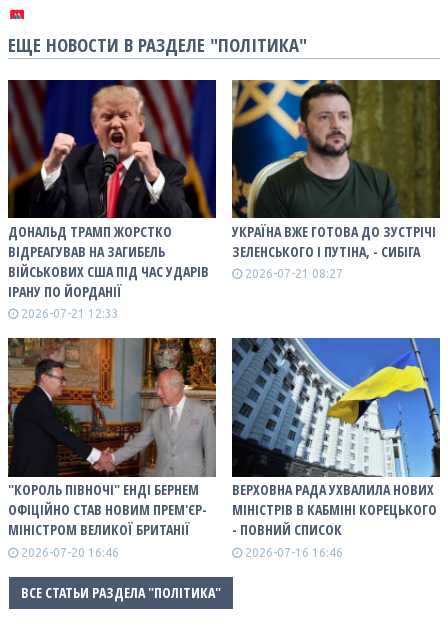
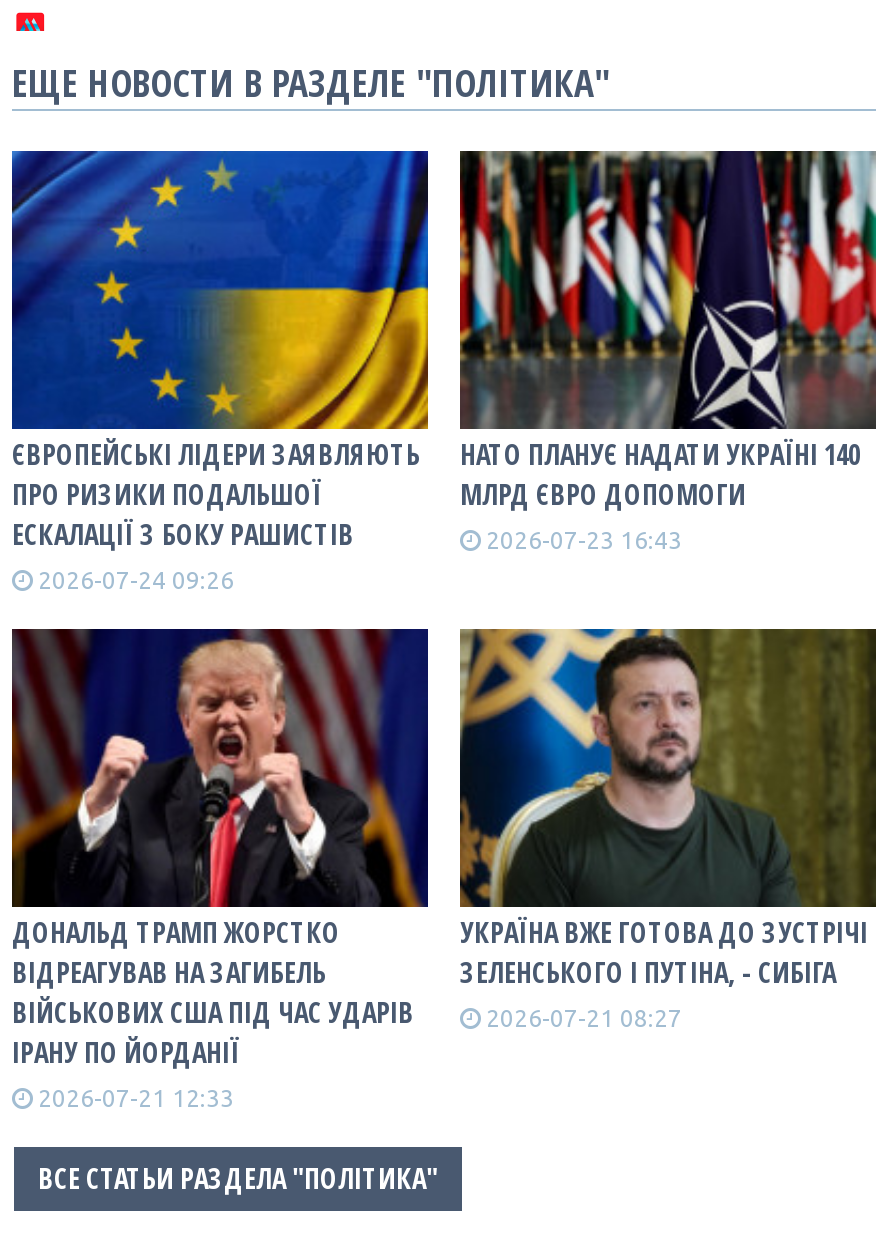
none -> [10,148,430,592] [image] | ЄВРОПЕЙСЬКІ ЛІДЕРИ ЗАЯВЛЯЮТЬ | ПРО РИЗИКИ ПОДАЛЬШОЇ | ЕСКАЛАЦІЇ З БОКУ РАШИСТІВ | 2026-07-24 09:26
none -> [458,148,878,552] [image] | НАТО ПЛАНУЄ НАДАТИ УКРАЇНІ 140 | МЛРД ЄВРО ДОПОМОГИ | 2026-07-23 16:43
moved [7,78,436,320] -> [10,626,868,1110]: [image] | ДОНАЛЬД ТРАМП ЖОРСТКО | ВІДРЕАГУВАВ НА ЗАГИБЕЛЬ | ... | ЗЕЛЕНСЬКОГО І ПУТІНА, - СИБІГА | 2026-07-21 08:27
[7,337,217,559] [image] | "КОРОЛЬ ПІВНОЧІ" ЕНДІ БЕРНЕМ | ОФІЦІЙНО СТАВ НОВИМ ПРЕМ'ЄР- | МІНІСТРОМ ВЕЛИКОЇ БРИТАНІЇ | 2026-07-20 16:46 -> none
[231,337,441,559] [image] | ВЕРХОВНА РАДА УХВАЛИЛА НОВИХ | МІНІСТРІВ В КАБМІНІ КОРЕЦЬКОГО | - ПОВНИЙ СПИСОК | 2026-07-16 16:46 -> none

